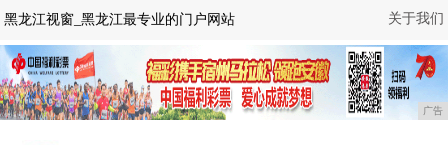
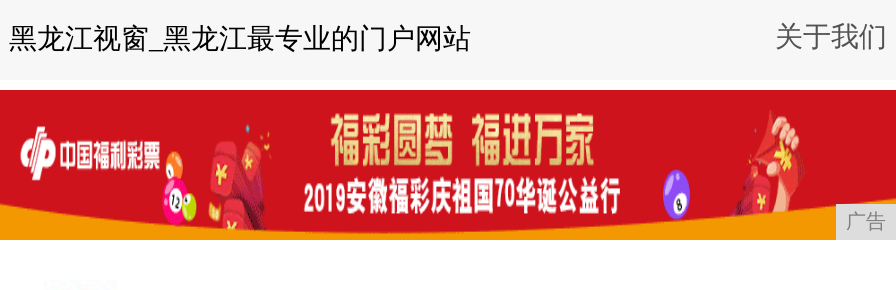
[3,44,445,121] [image] -> [6,88,890,242] [image]

